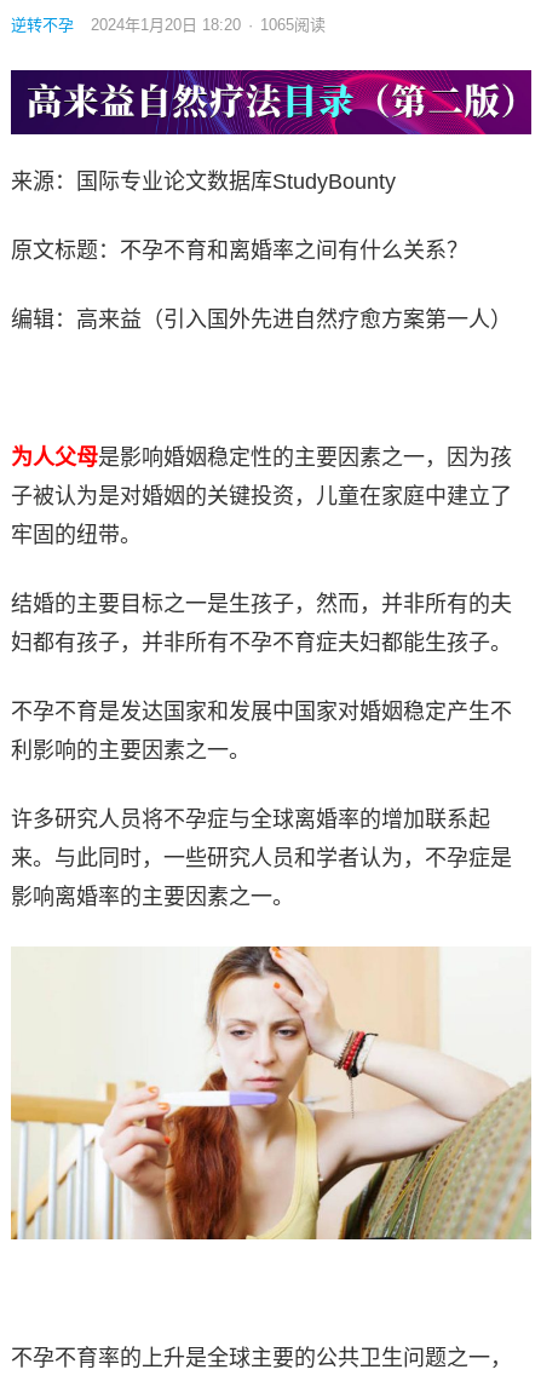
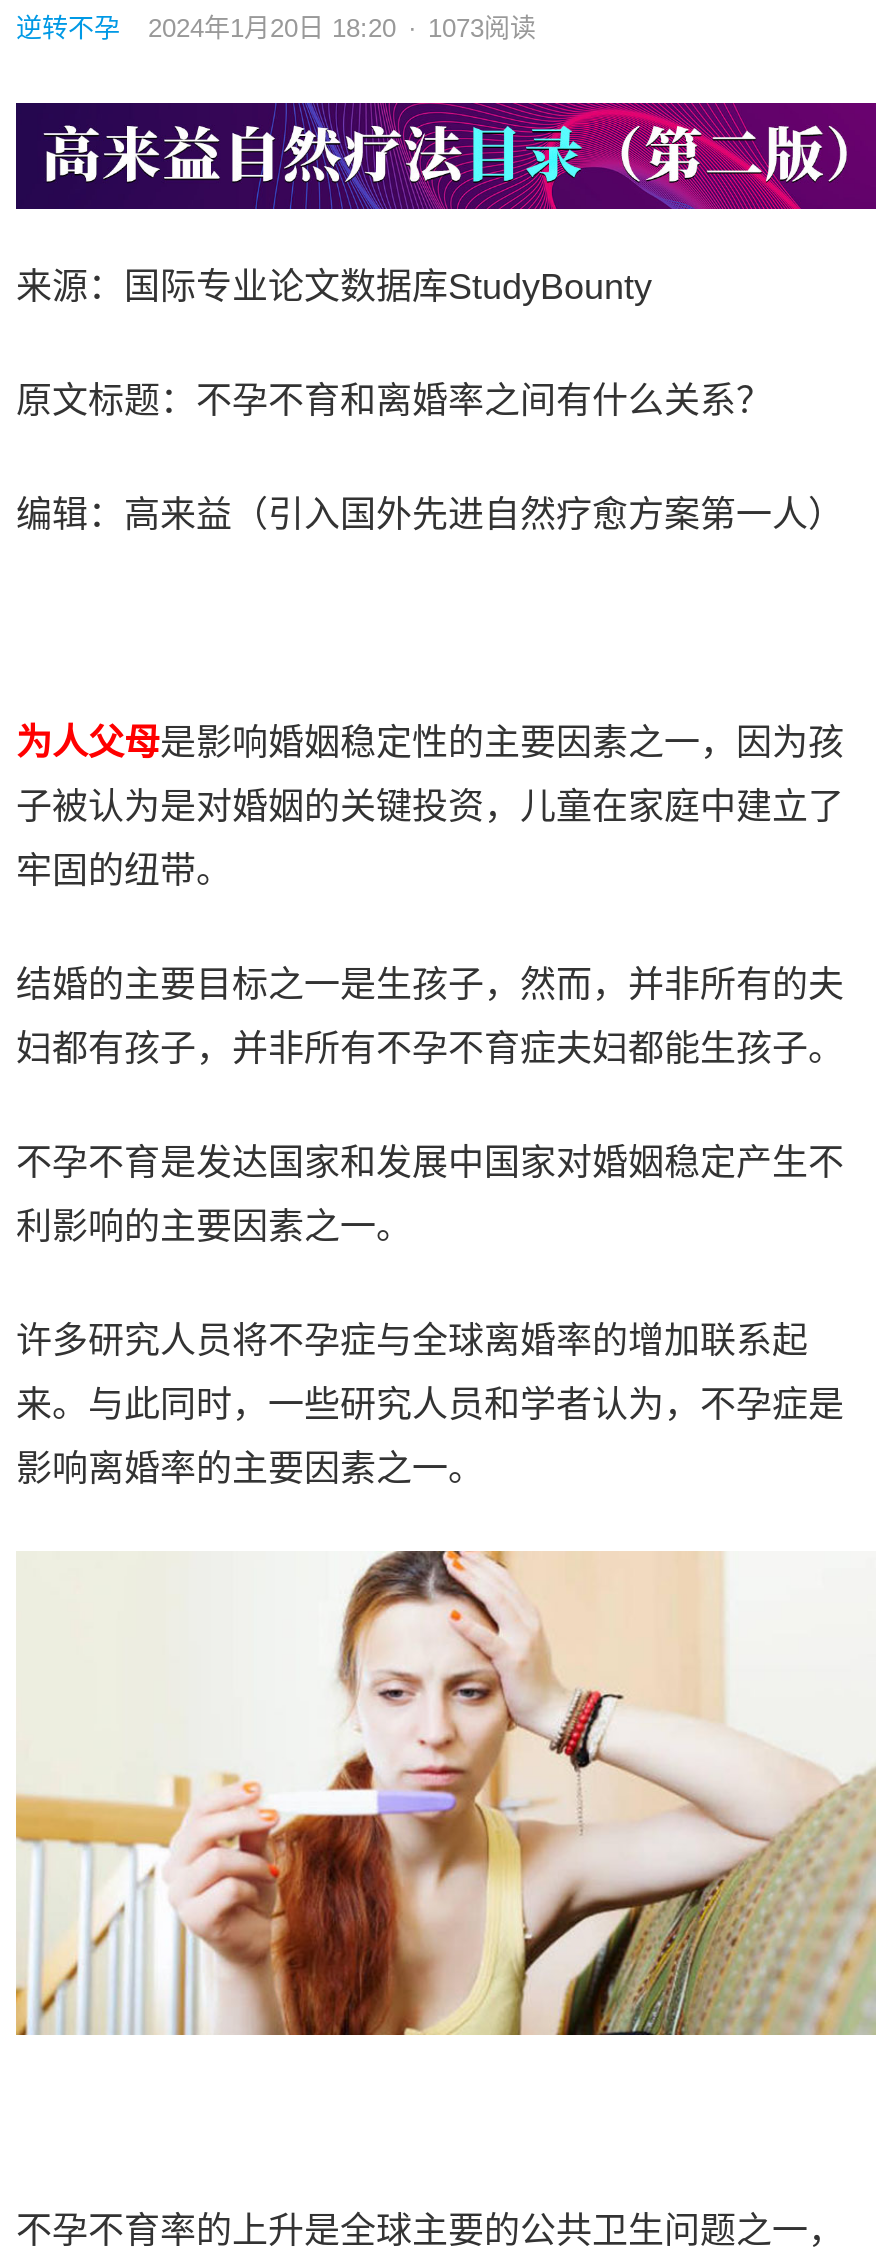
[11,16,326,34] 逆转不孕 2024年1月20日 18:20 · 1065阅读 -> [16,13,536,43] 逆转不孕 2024年1月20日 18:20 · 1073阅读

